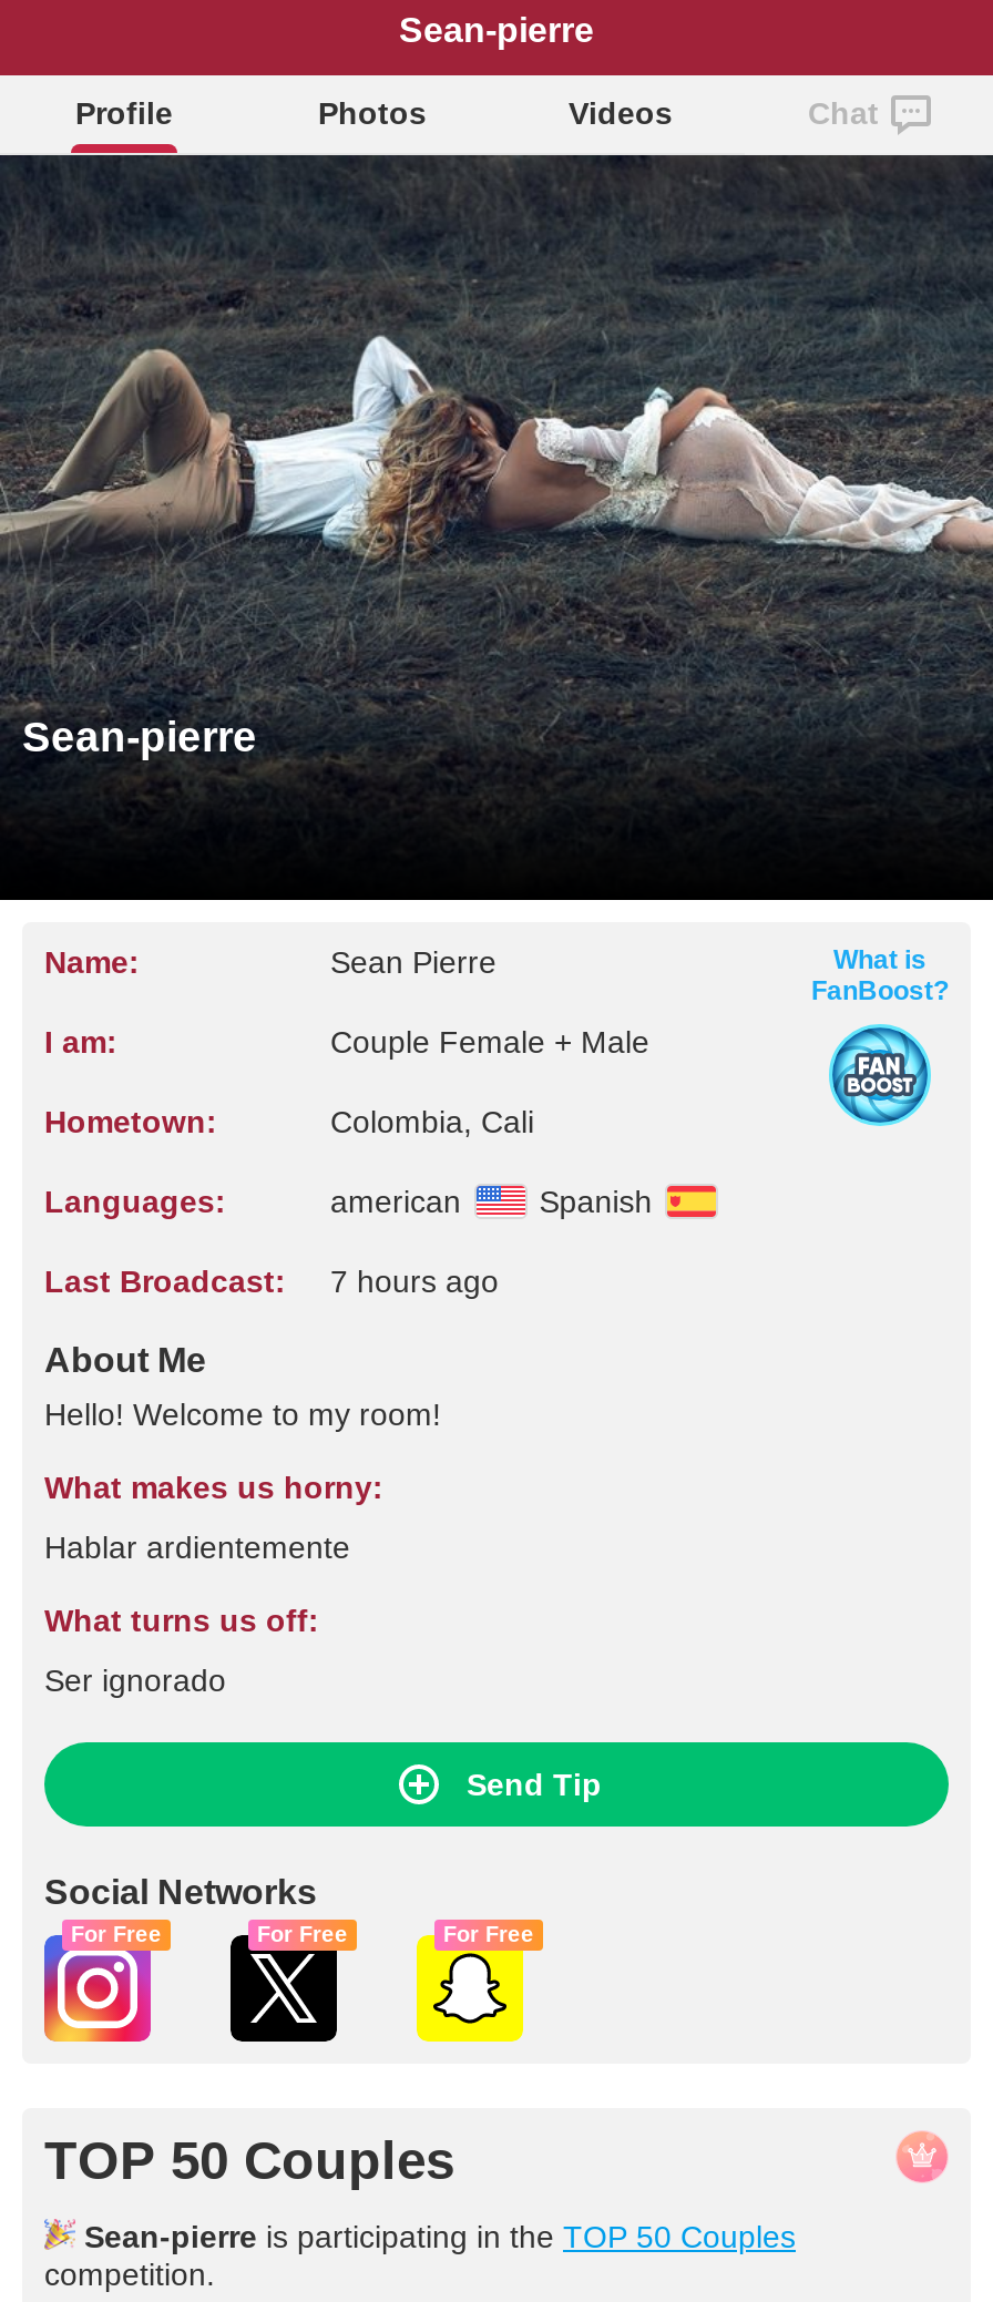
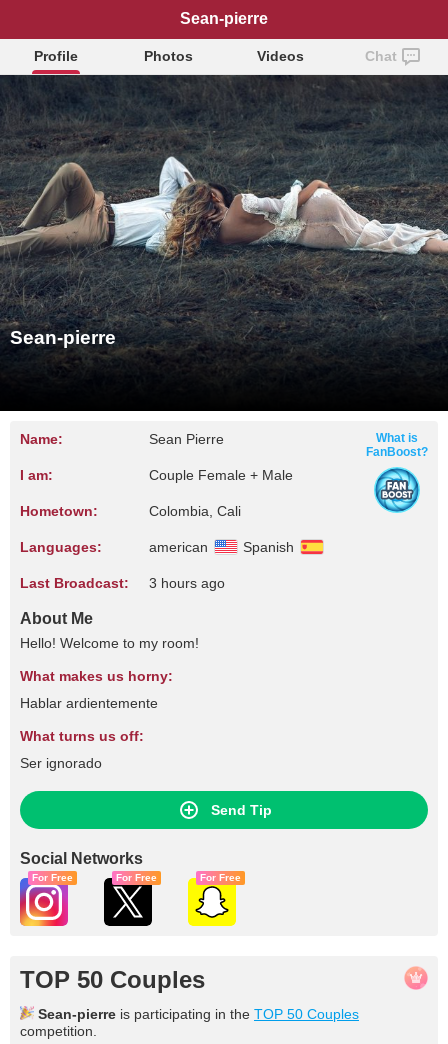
[44,1263,499,1299] Last Broadcast: 7 hours ago -> [20,575,225,591] Last Broadcast: 3 hours ago

